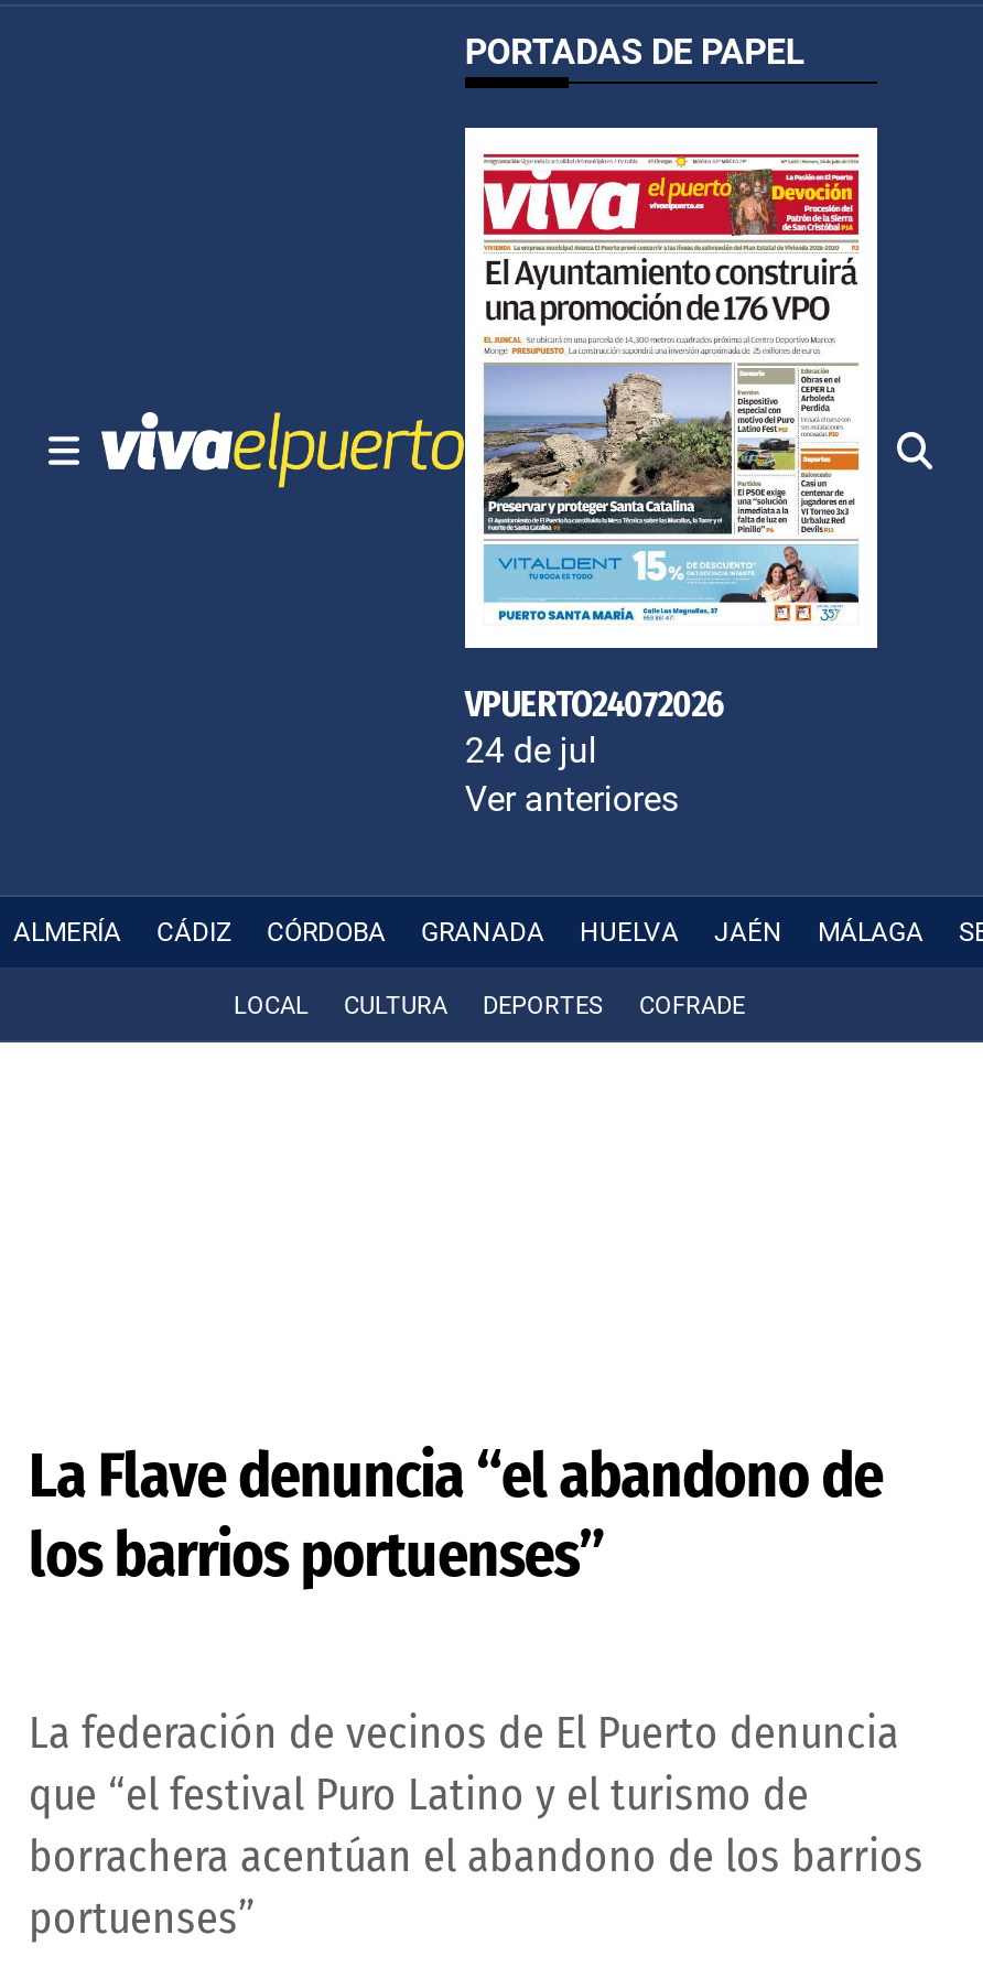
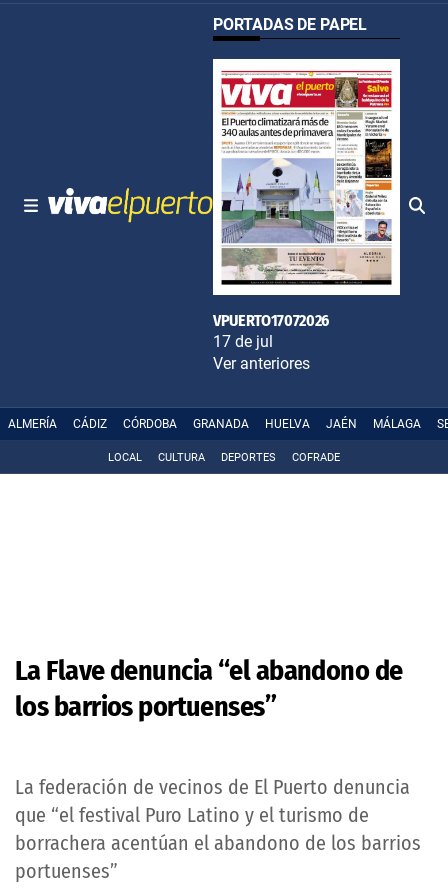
[465,170,862,771] [image] | VPUERTO24072026 | 24 de jul -> [213,77,393,351] [image] | VPUERTO17072026 | 17 de jul

